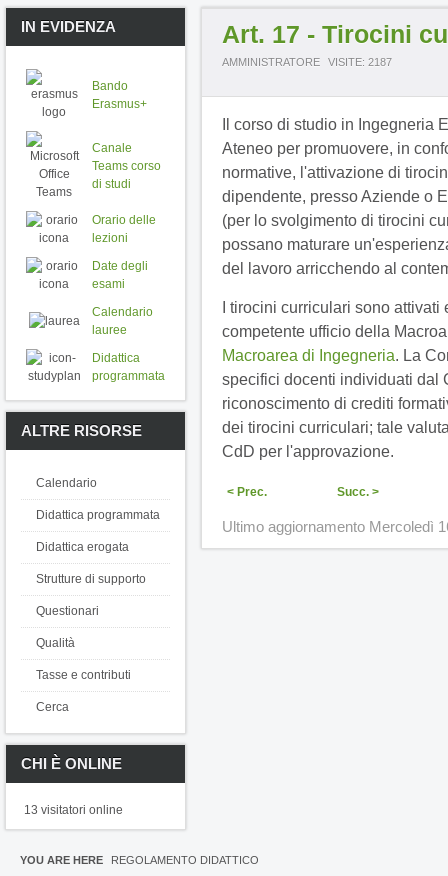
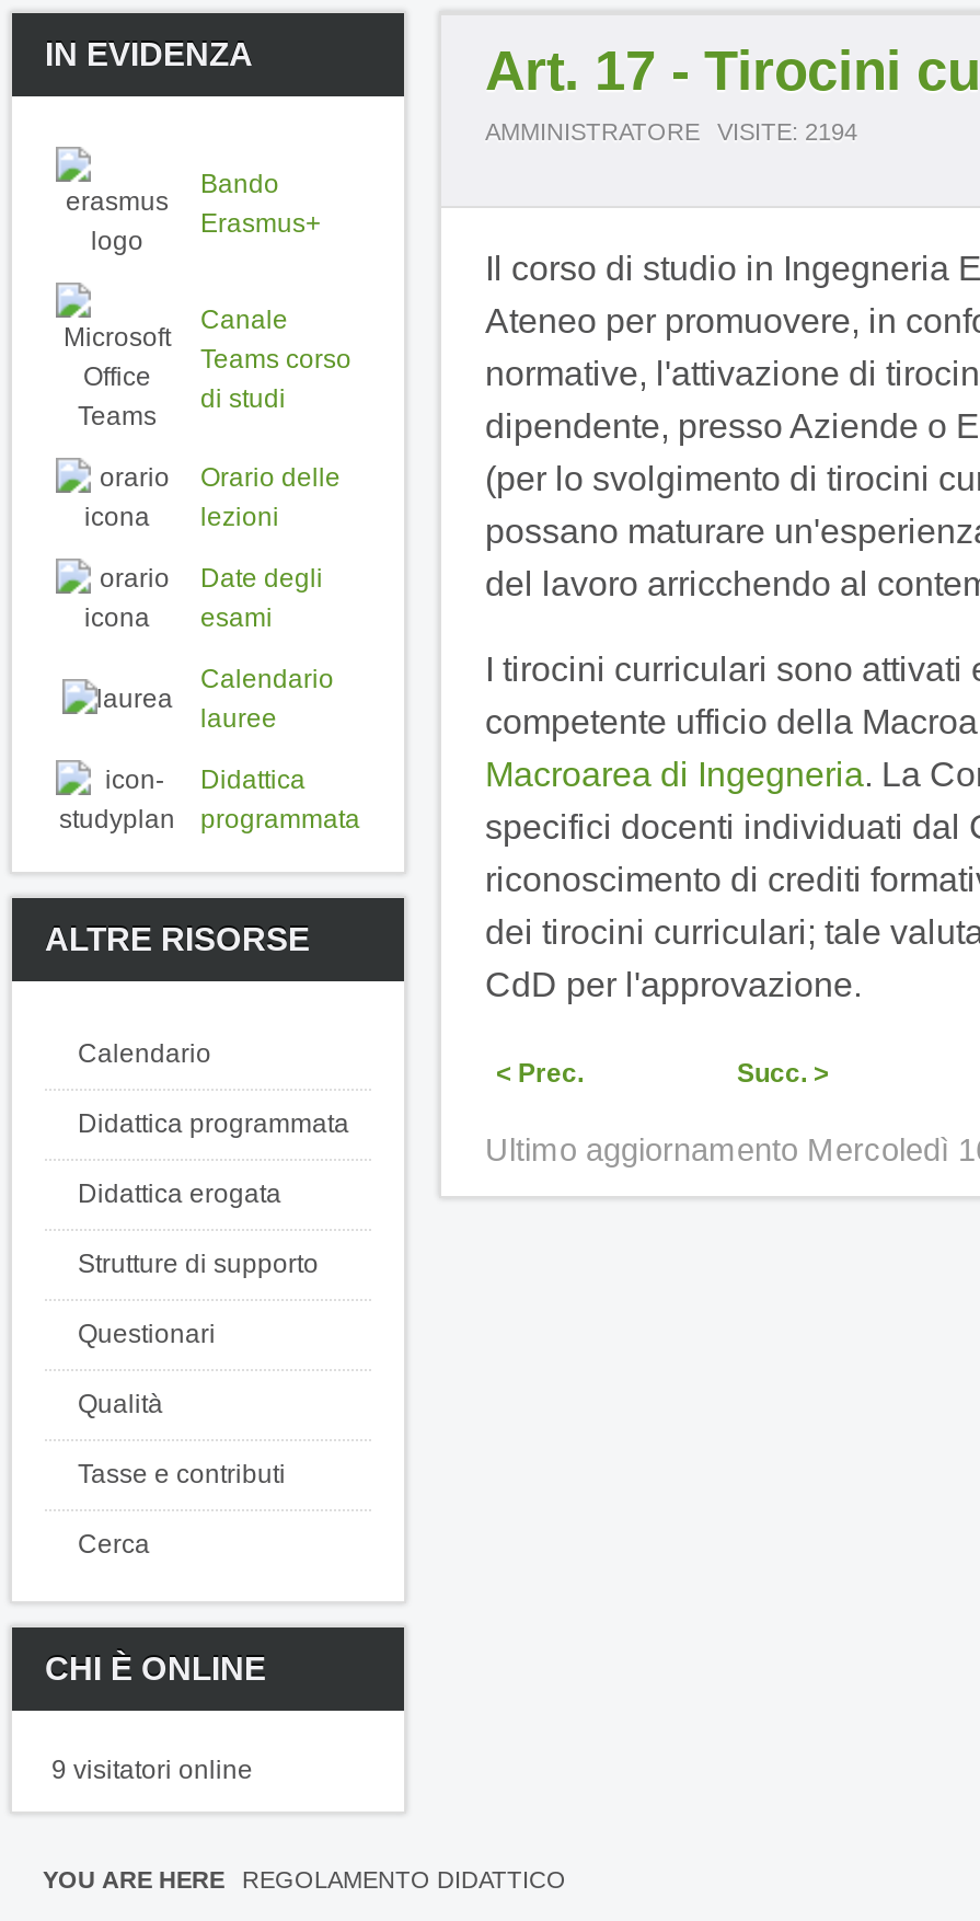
[222,56,392,68] AMMINISTRATORE VISITE: 2187 -> [485,118,857,145] AMMINISTRATORE VISITE: 2194
[21,803,123,817] 13 visitatori online -> [45,1755,253,1785] 9 visitatori online

